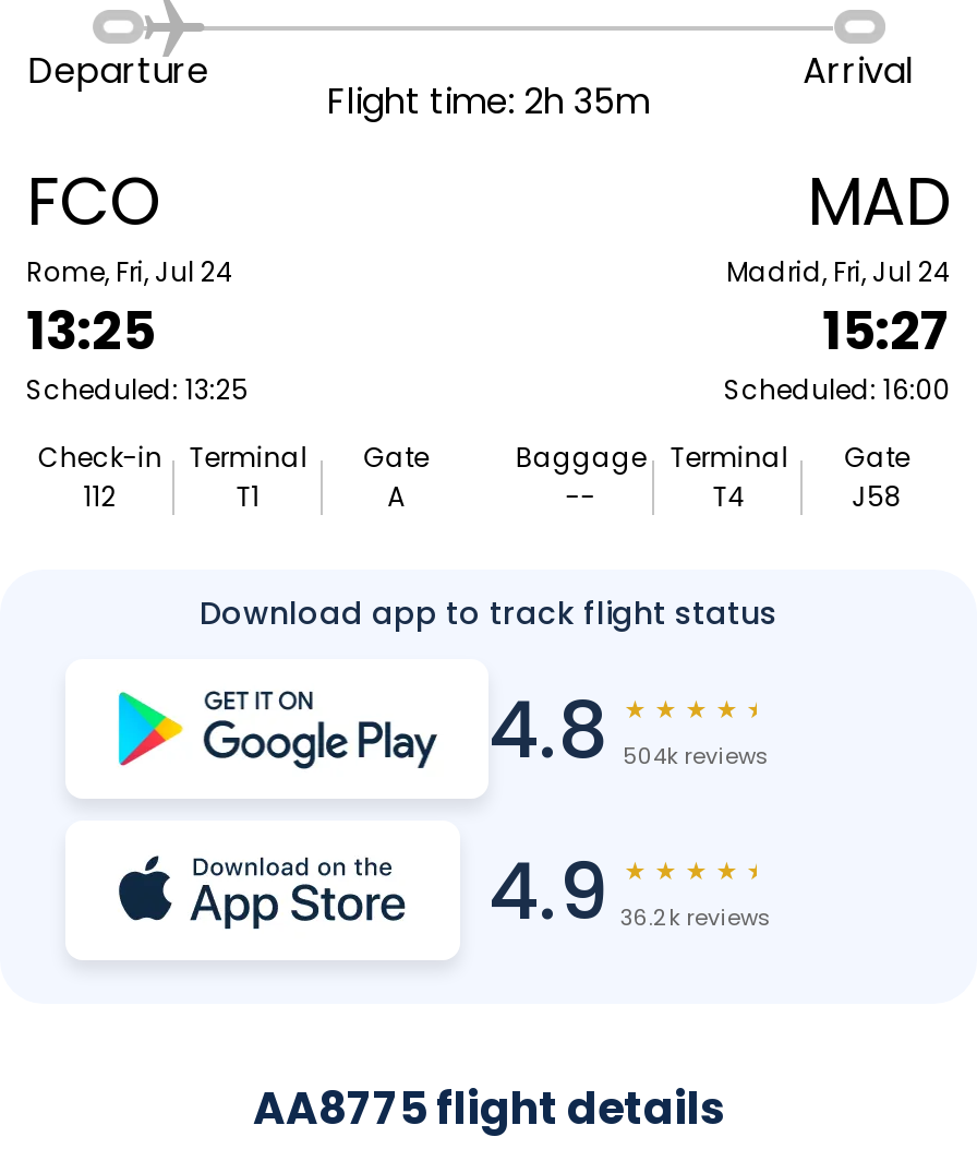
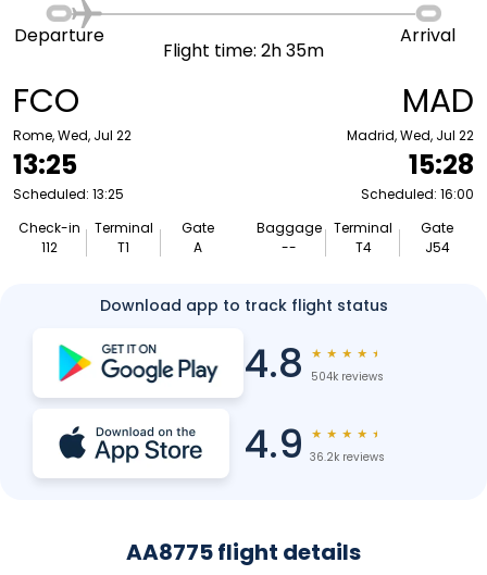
[26,253,233,290] Rome, Fri, Jul 24 -> [13,126,132,145] Rome, Wed, Jul 22
[726,253,951,290] Madrid, Fri, Jul 24 -> [347,126,474,145] Madrid, Wed, Jul 22
[822,295,951,367] 15:27 -> [409,147,474,183] 15:28
[852,478,902,515] J58 -> [425,238,450,257] J54

